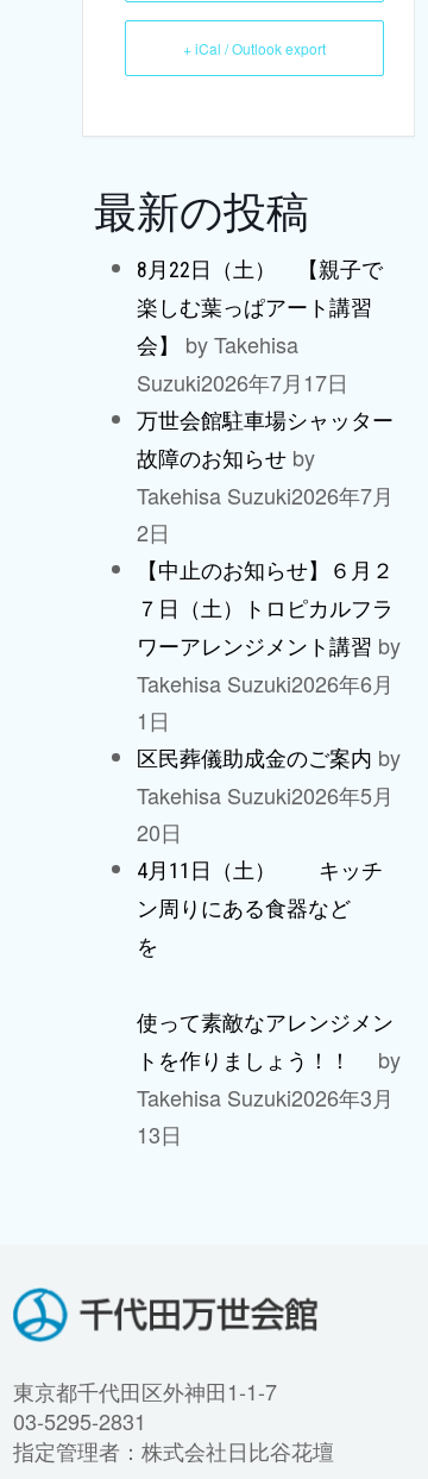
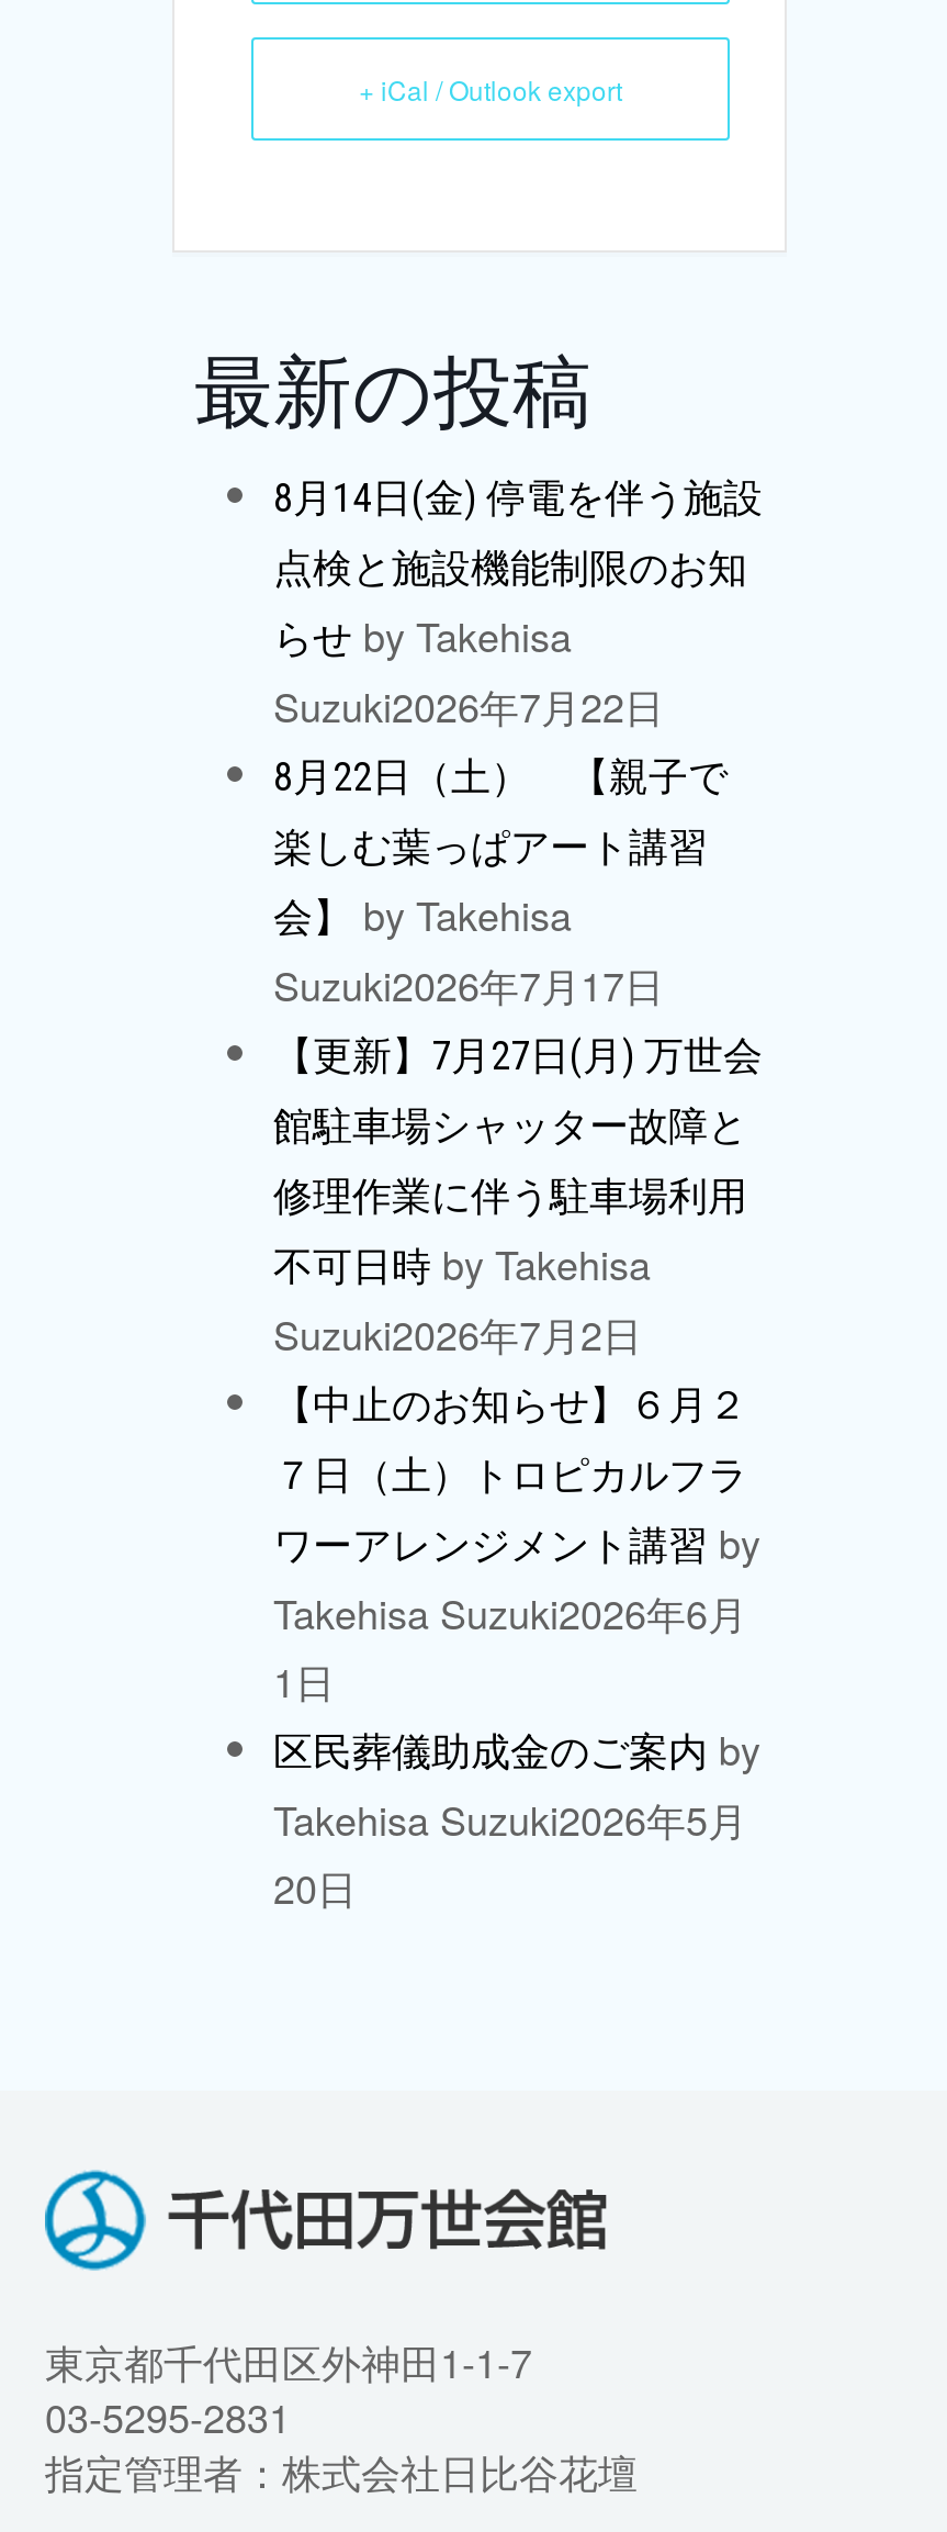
none -> [273,474,763,733] 8月14日(金) 停電を伴う施設 | 点検と施設機能制限のお知 | らせby Takehisa | Suzuki2026年7月22日
moved [137,257,383,397] -> [273,753,728,1012]: 8月22日（土） 【親子で | 楽しむ葉っぱアート講習 | 会】by Takehisa | Suzuki2026年7月17日
[137,408,394,547] 万世会館駐車場シャッター | 故障のお知らせby | Takehisa Suzuki2026年7月 | 2日 -> [273,1032,763,1361] 【更新】7月27日(月) 万世会 | 館駐車場シャッター故障と | 修理作業に伴う駐車場利用 | 不可日時by Takehisa | Suzuki2026年7月2日
moved [137,558,401,847] -> [273,1381,760,1914]: 【中止のお知らせ】６月２ | ７日（土）トロピカルフラ | ワーアレンジメント講習by | Takehisa Suzuki2026年6月 | 1日 | 区民葬儀助成金のご案内by | Takehisa Suzuki2026年5月 | 20日
[137,858,401,1149] 4月11日（土） キッチ | ン周りにある食器など | を | 使って素敵なアレンジメン | トを作りましょう！！by | Takehisa Suzuki2026年3月 | 13日 -> none

